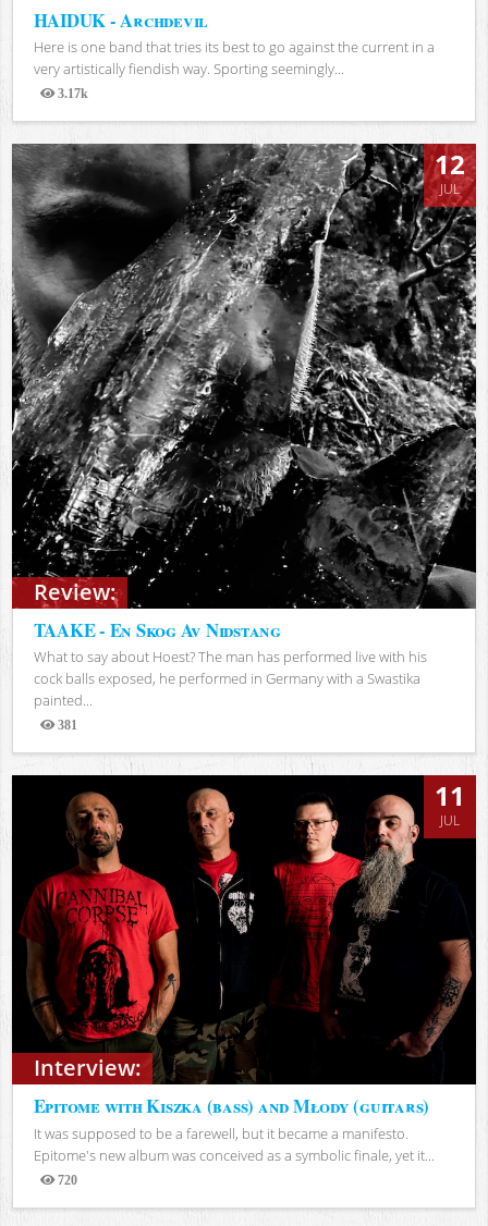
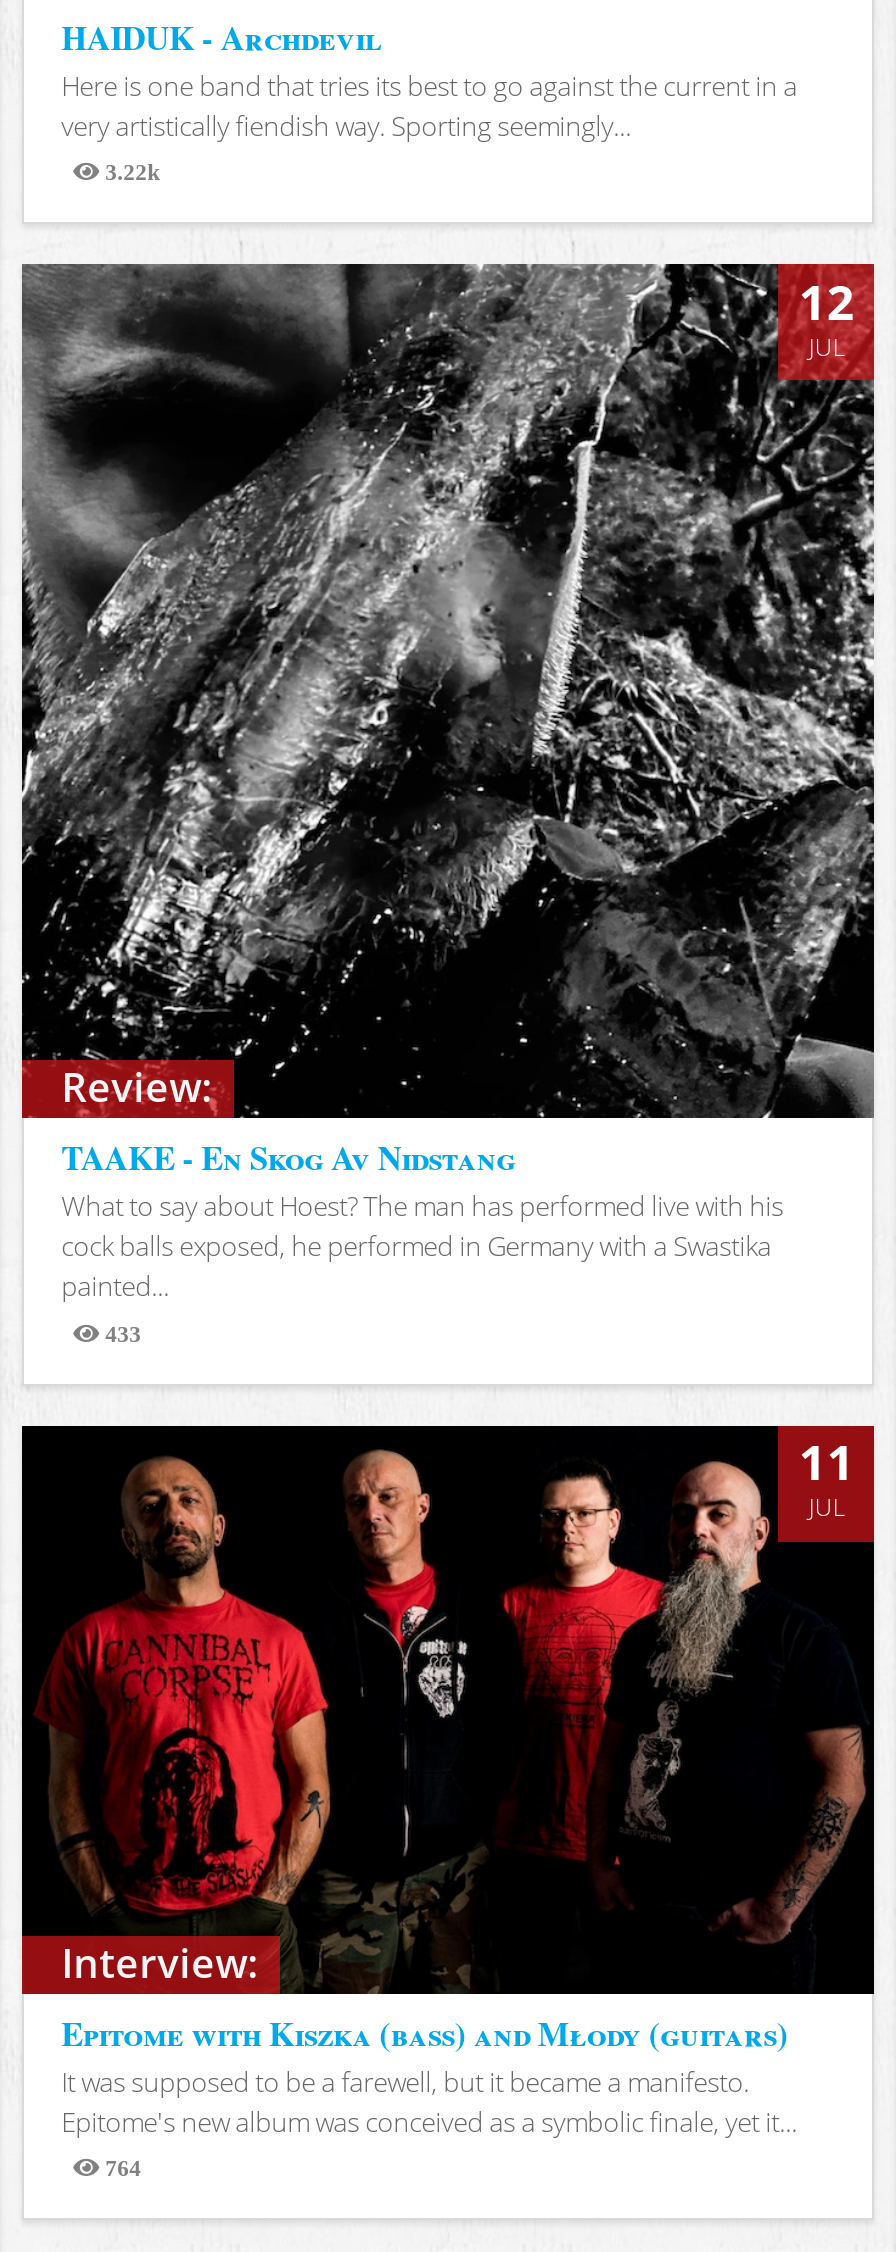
[54,87,88,99] 3.17k -> [99,160,161,182] 3.22k
[54,719,77,731] 381 -> [99,1321,141,1343] 433
[54,1174,77,1186] 720 -> [99,2156,141,2178] 764

